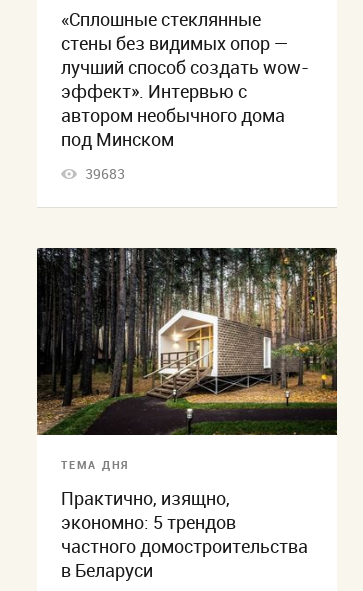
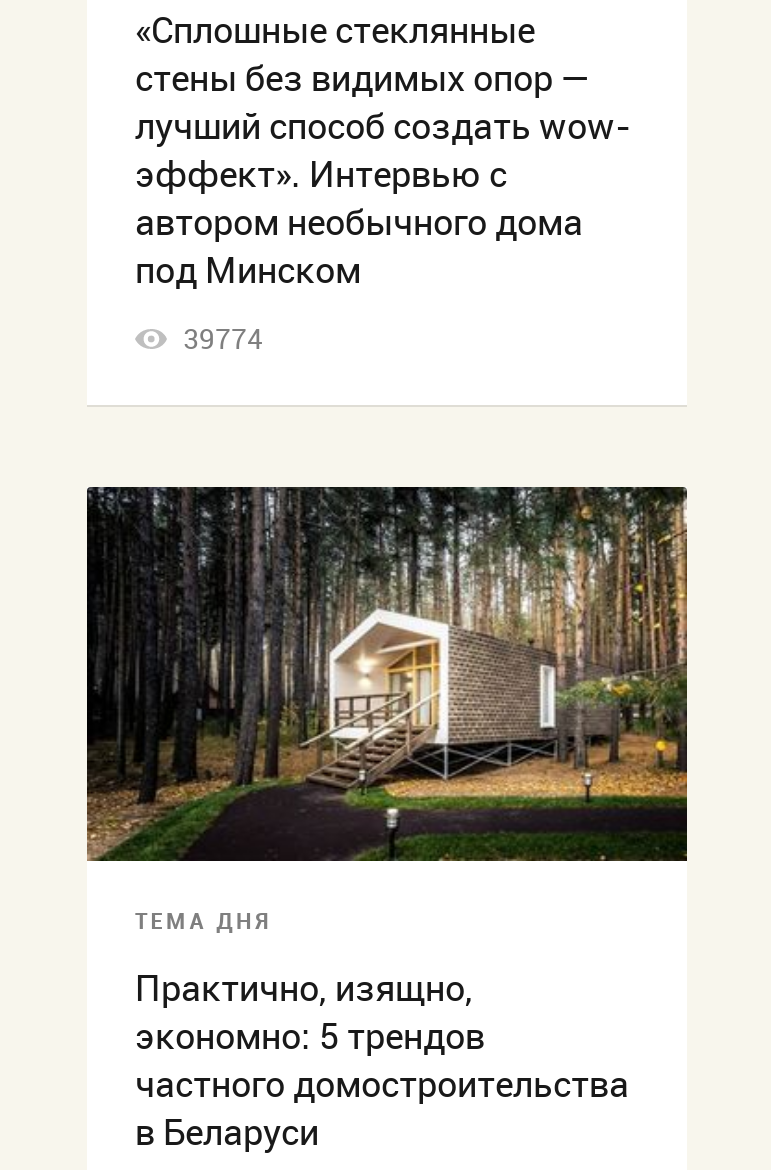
[85,166,125,182] 39683 -> [183,323,263,355] 39774

